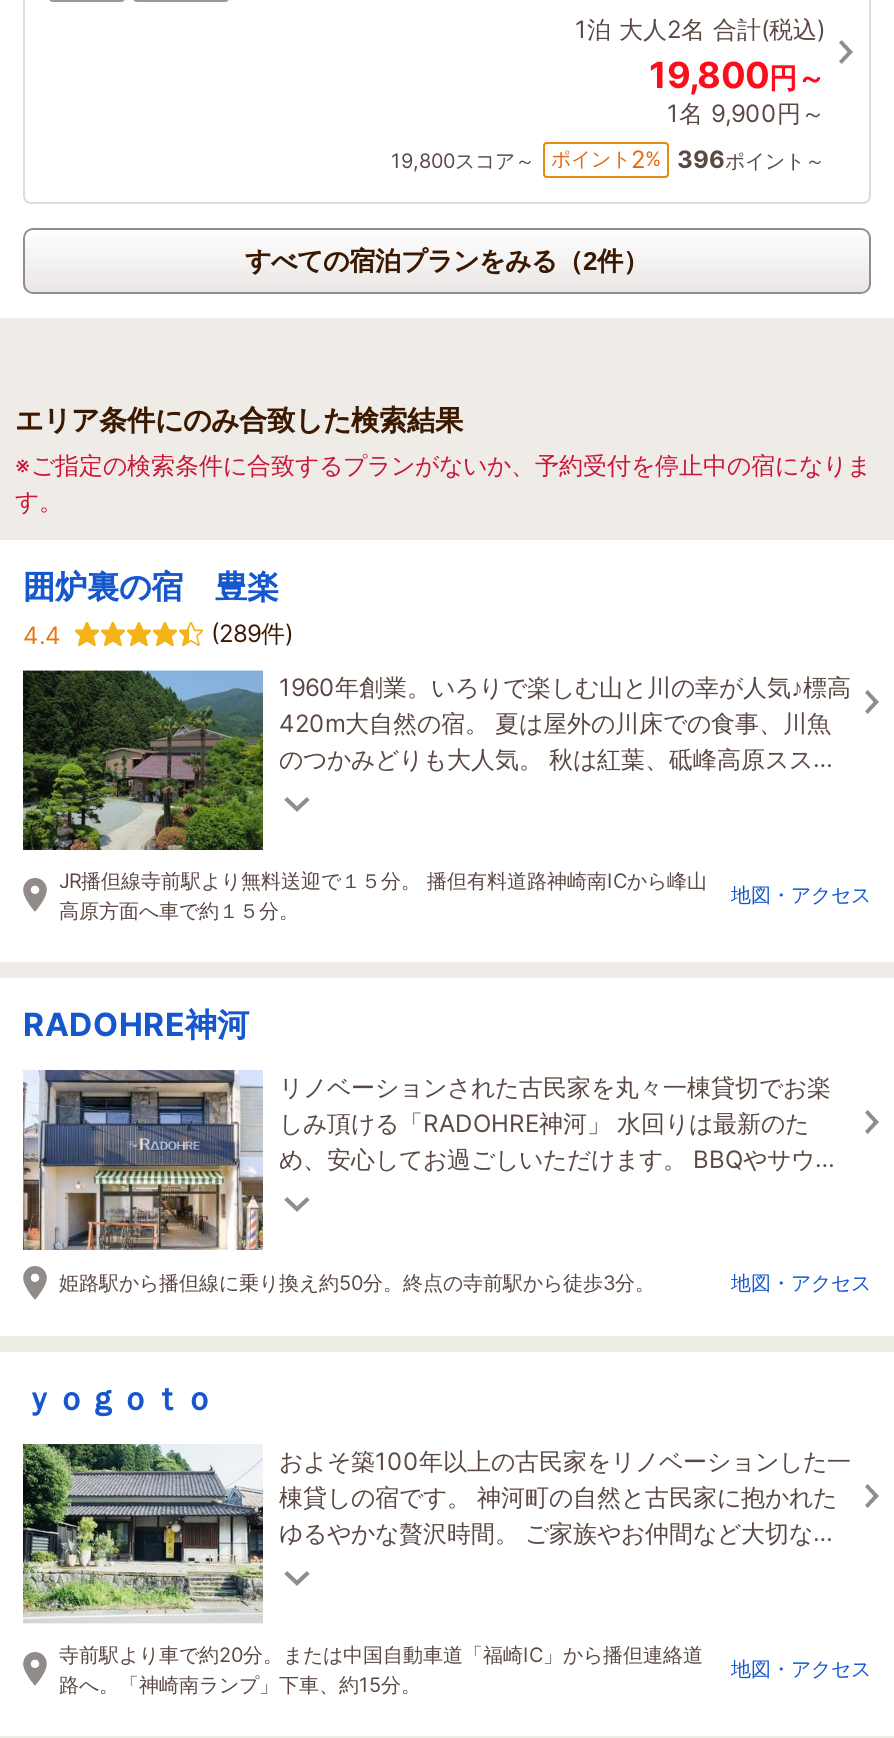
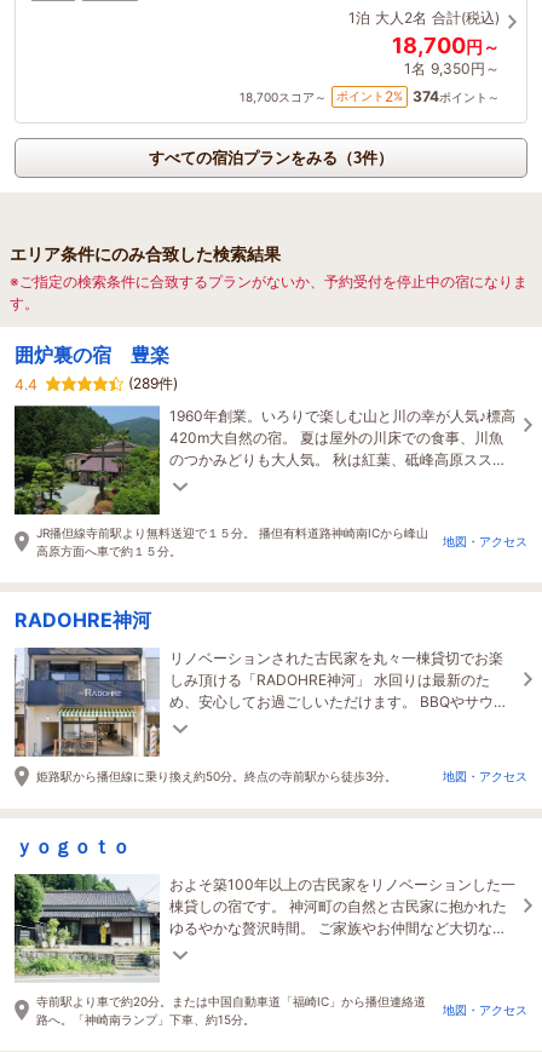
[649,53,825,95] 19,800円～ -> [392,32,500,58] 18,700円～
[667,97,825,127] 1名 9,900円～ -> [404,59,500,77] 1名 9,350円～
[391,147,535,171] 19,800スコア～ -> [240,89,327,104] 18,700スコア～
[551,143,825,174] ポイント2% 396ポイント～ -> [336,87,500,106] ポイント2% 374ポイント～
[245,245,649,275] すべての宿泊プランをみる（2件） -> [149,149,393,167] すべての宿泊プランをみる（3件）

